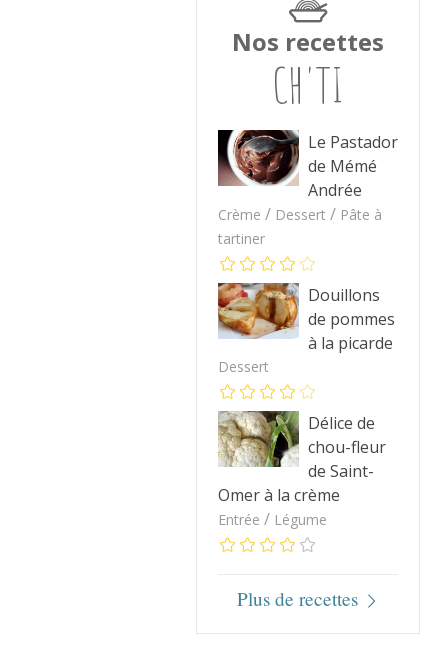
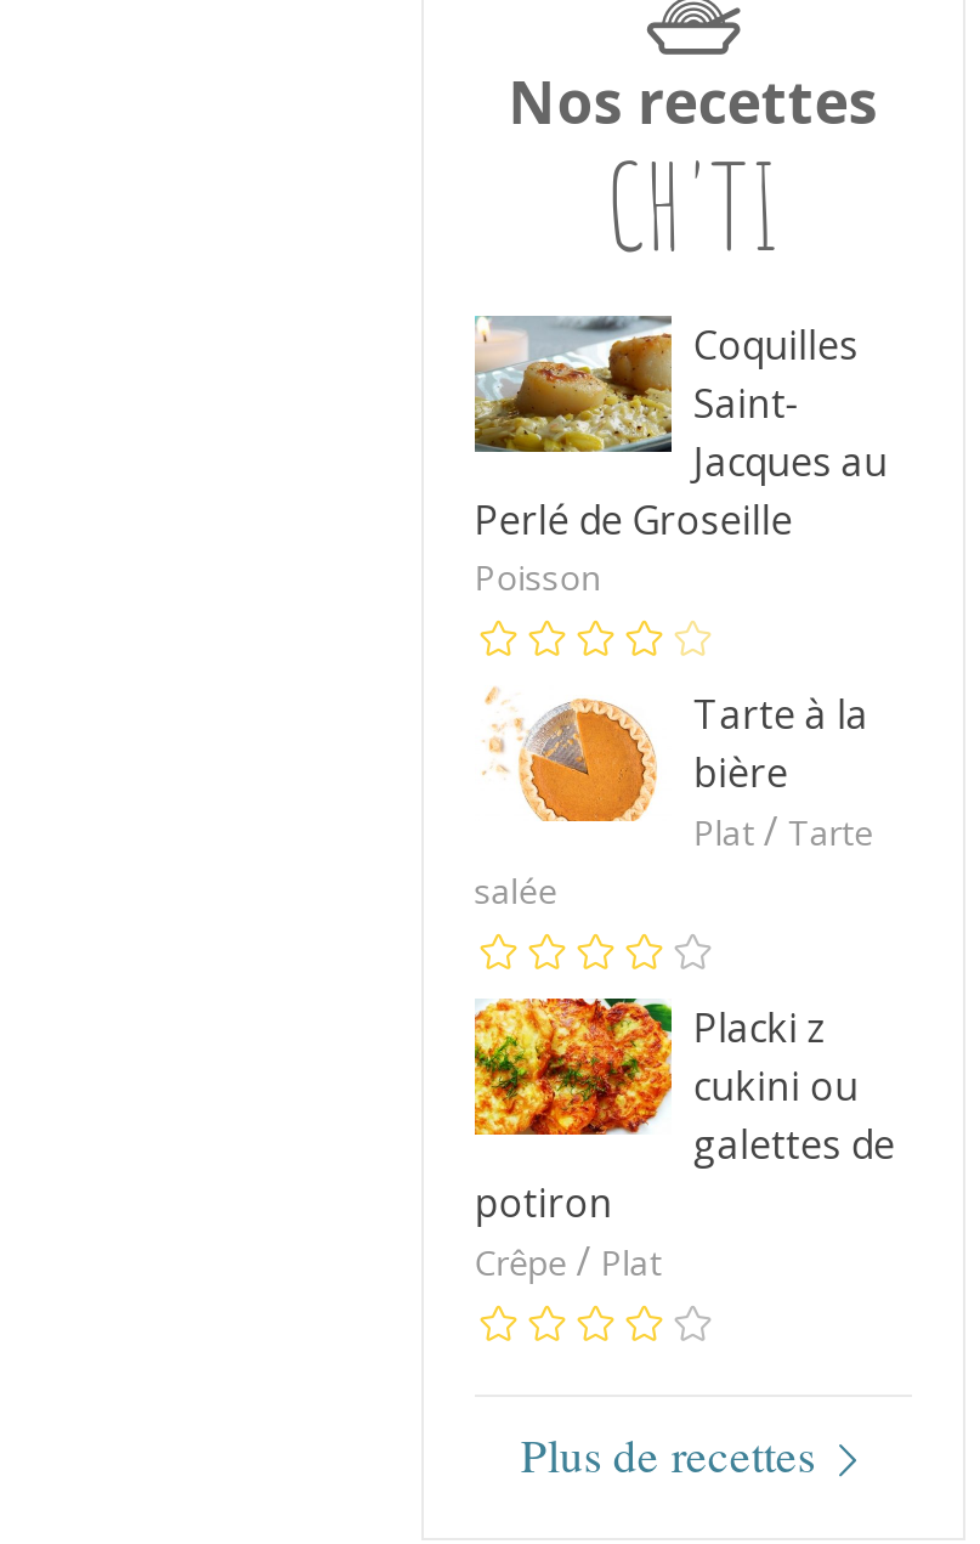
[217,129,398,248] [image] | Le Pastador | de Mémé | Andrée | Crème / Dessert / Pâte à | tartiner -> [472,316,887,600] [image] | Coquilles | Saint- | Jacques au | Perlé de Groseille | Poisson
[217,282,395,376] [image] | Douillons | de pommes | à la picarde | Dessert -> [474,688,873,914] [image] | Tarte à la | bière | Plat / Tarte | salée
[218,410,386,530] [image] | Délice de | chou-fleur | de Saint- | Omer à la crème | Entrée / Légume -> [472,996,895,1288] [image] | Placki z | cukini ou | galettes de | potiron | Crêpe / Plat

